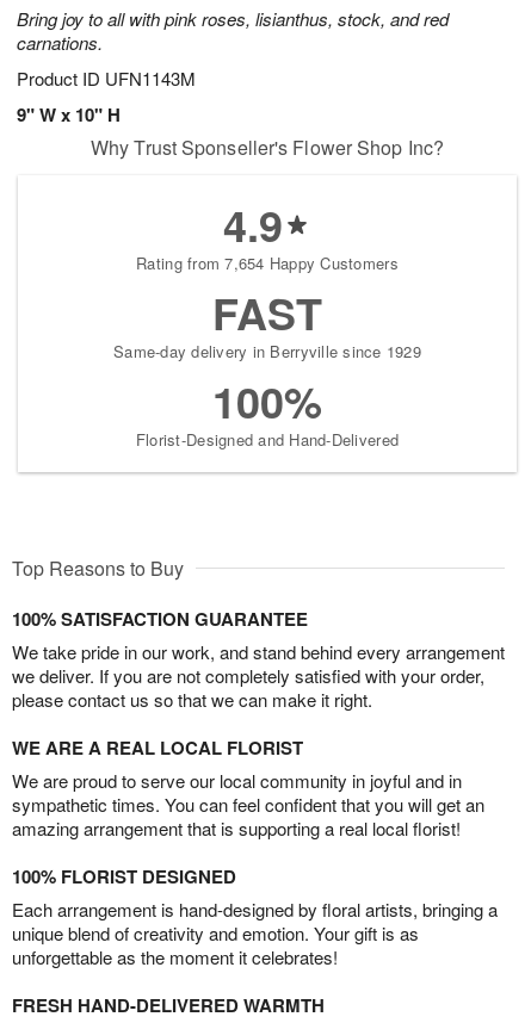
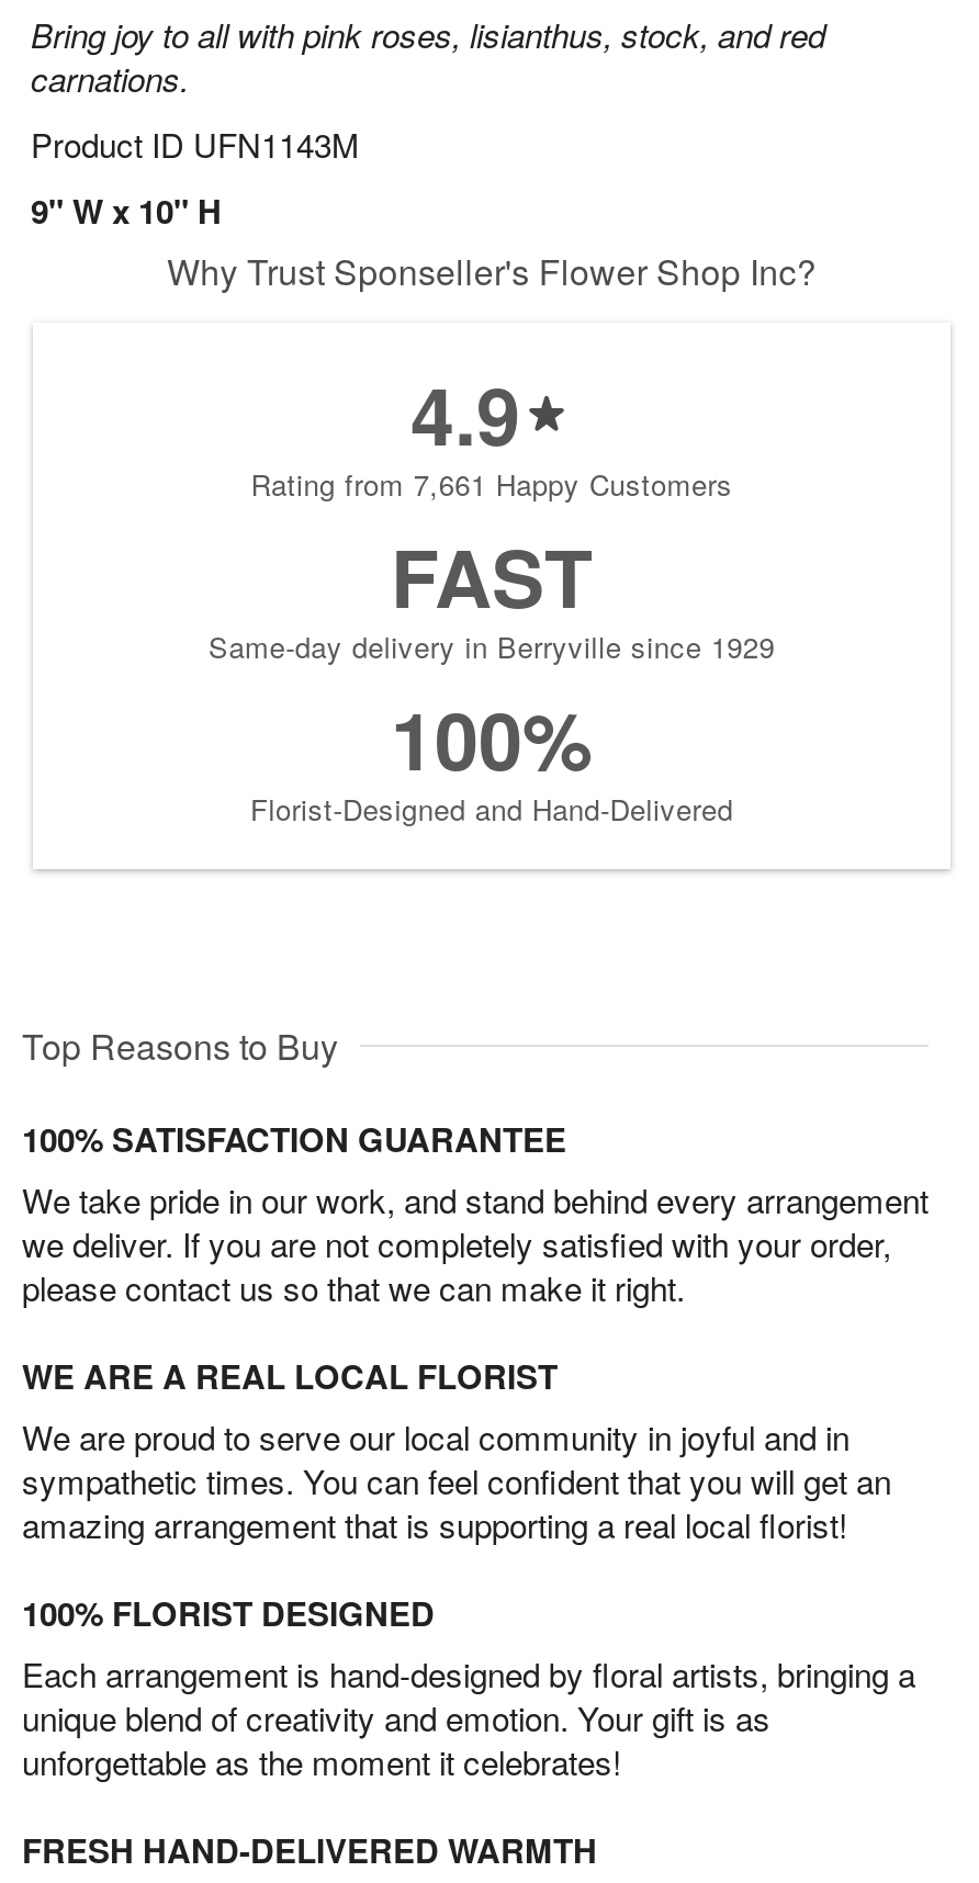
[136,252,398,275] Rating from 7,654 Happy Customers -> [251,464,733,506] Rating from 7,661 Happy Customers

